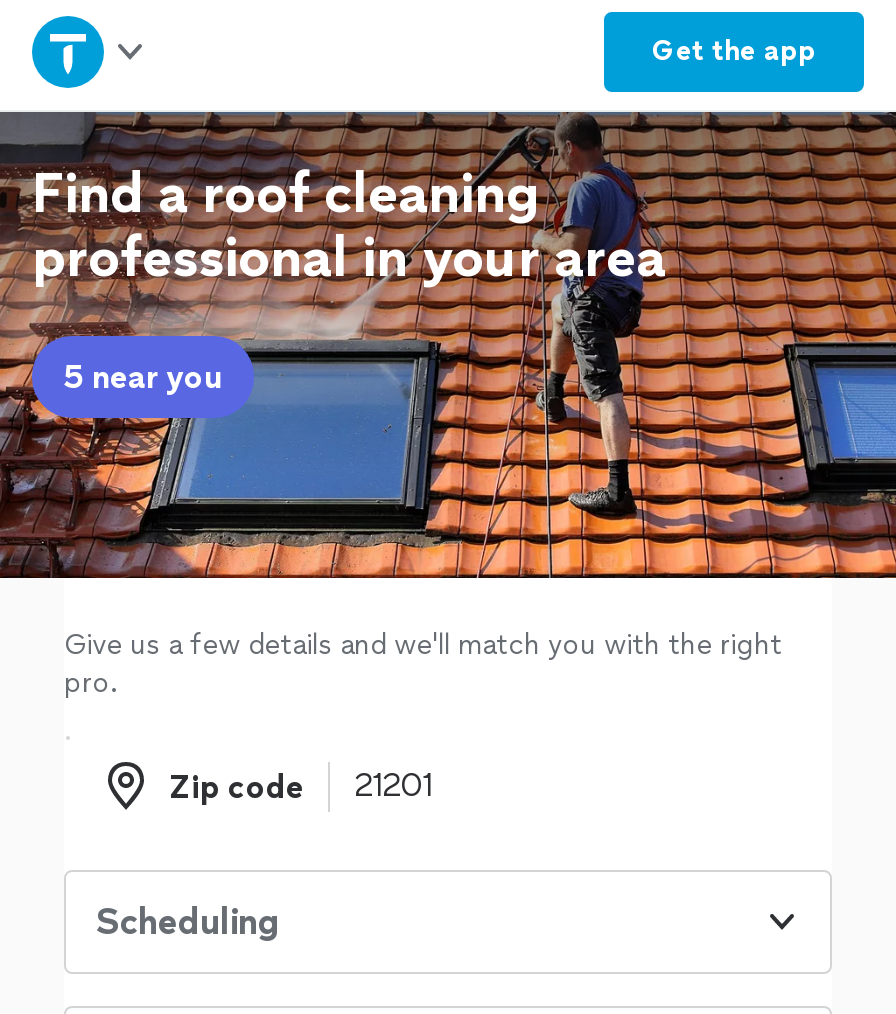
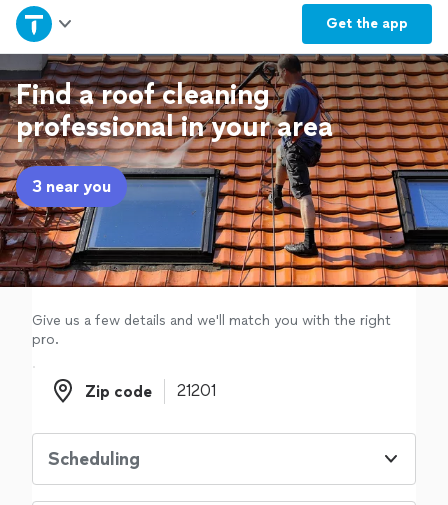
[64,358,222,396] 5 near you -> [32,177,111,196] 3 near you

